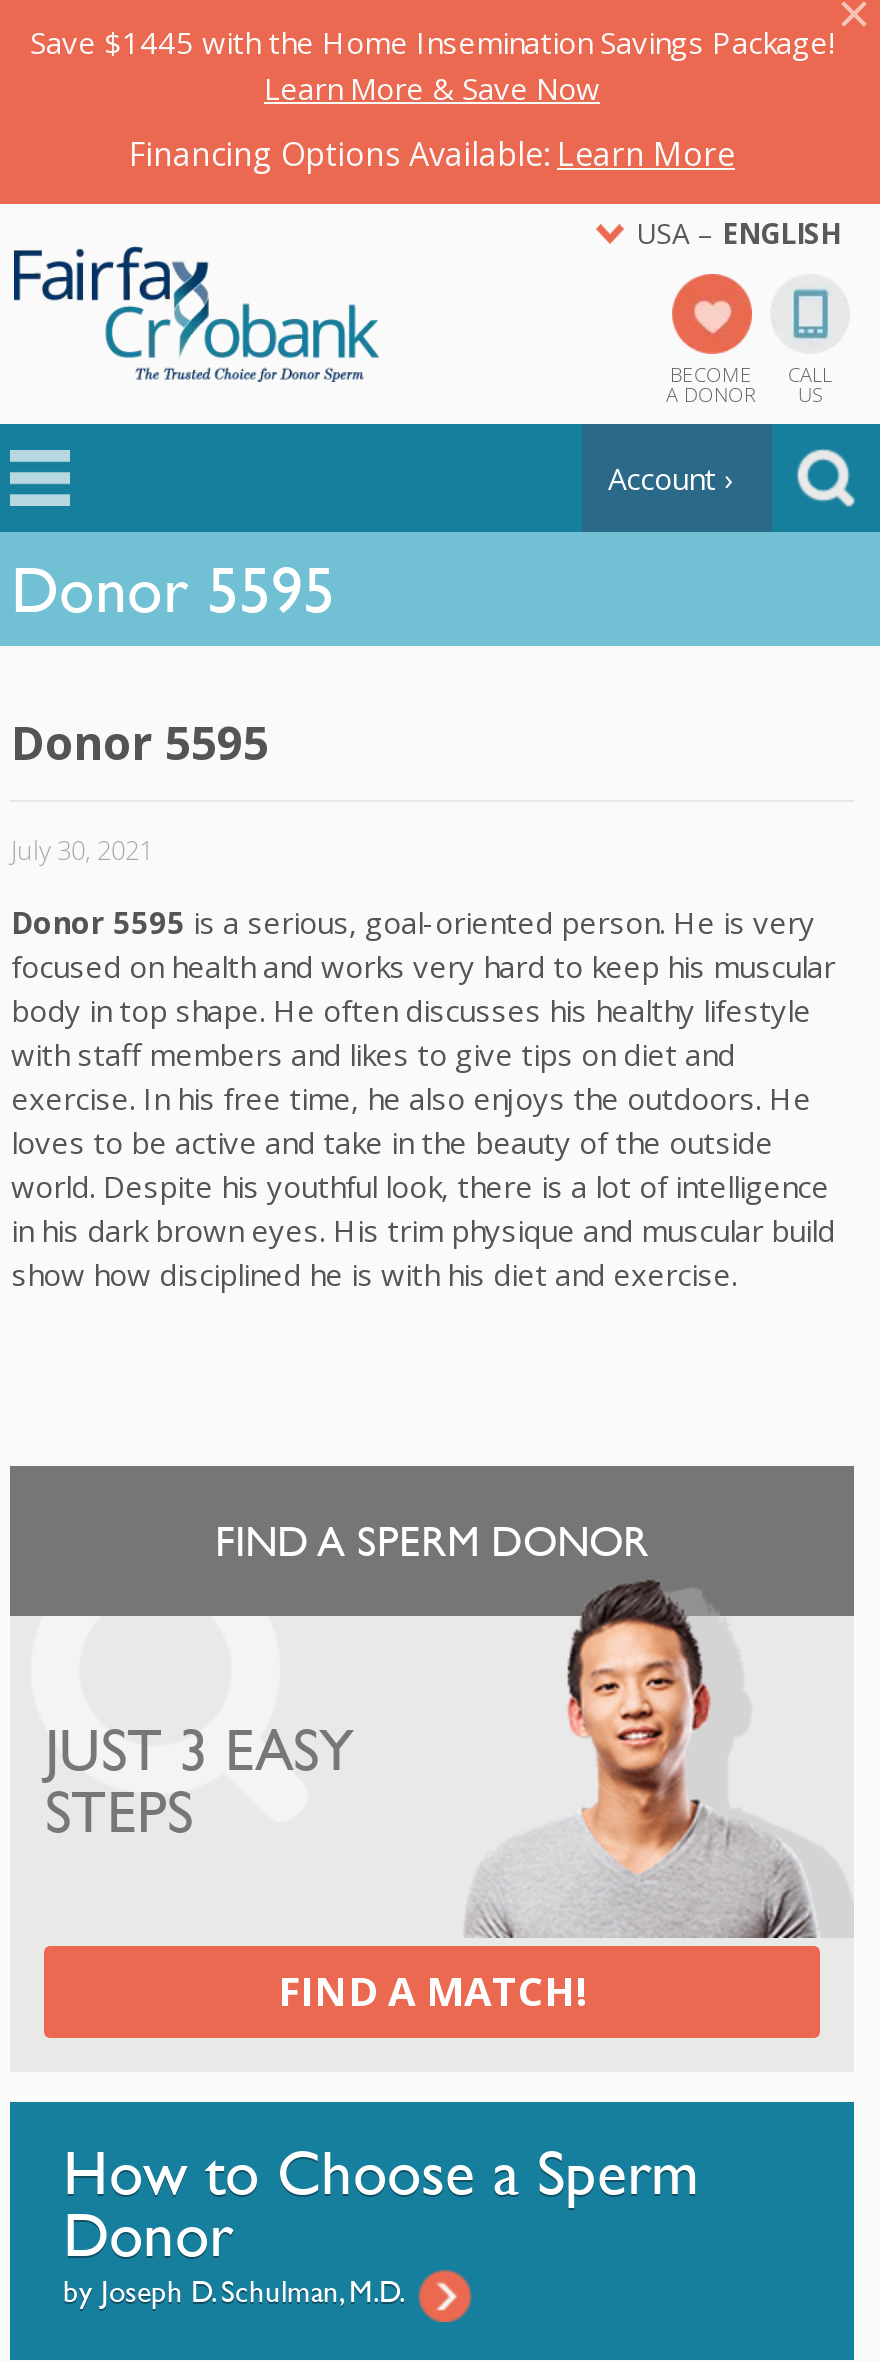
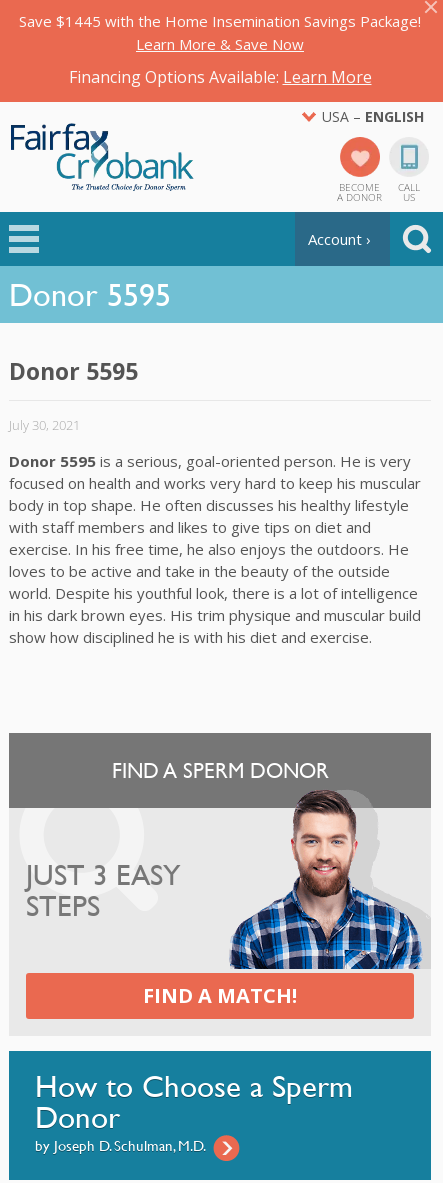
[452,1582,834,1940] [image] -> [229,793,422,970] [image]

